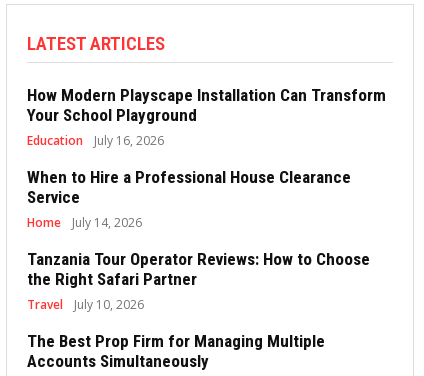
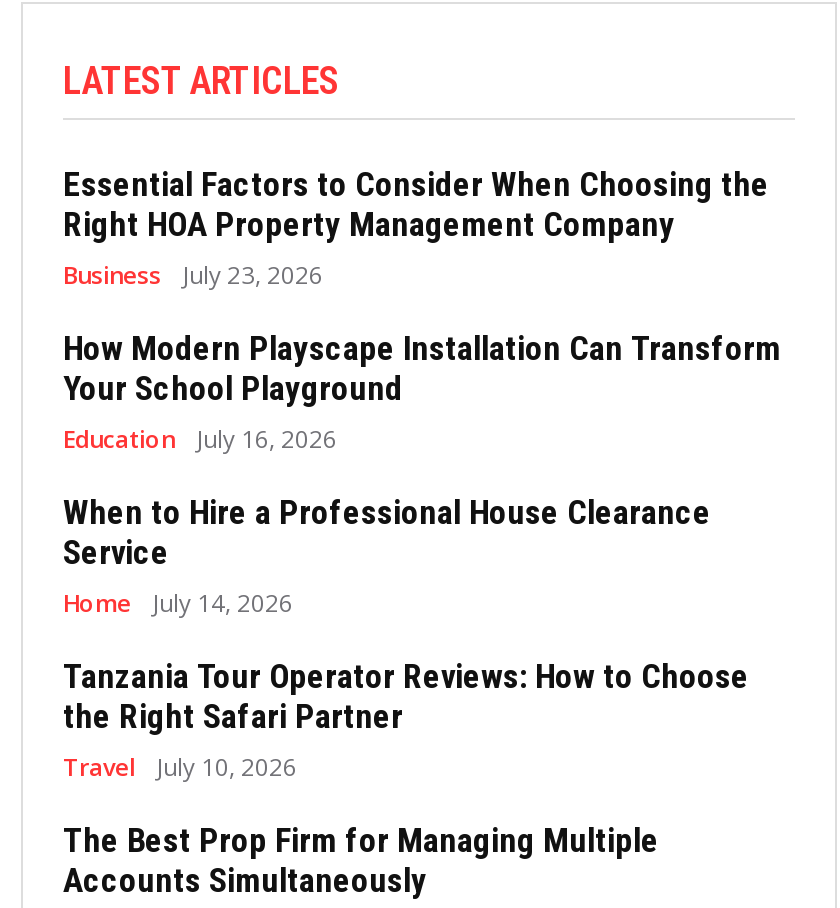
none -> [63,164,769,292] Essential Factors to Consider When Choosing the | Right HOA Property Management Company | Business | July 23, 2026

